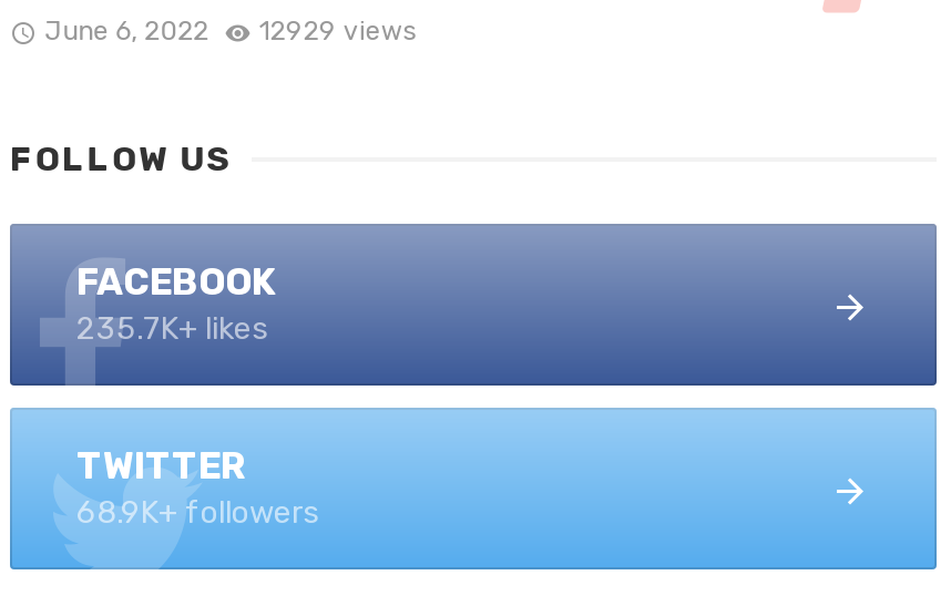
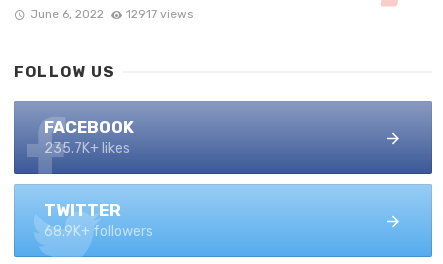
[45,16,417,47] June 6, 2022 12929 views -> [30,7,193,21] June 6, 2022 12917 views

